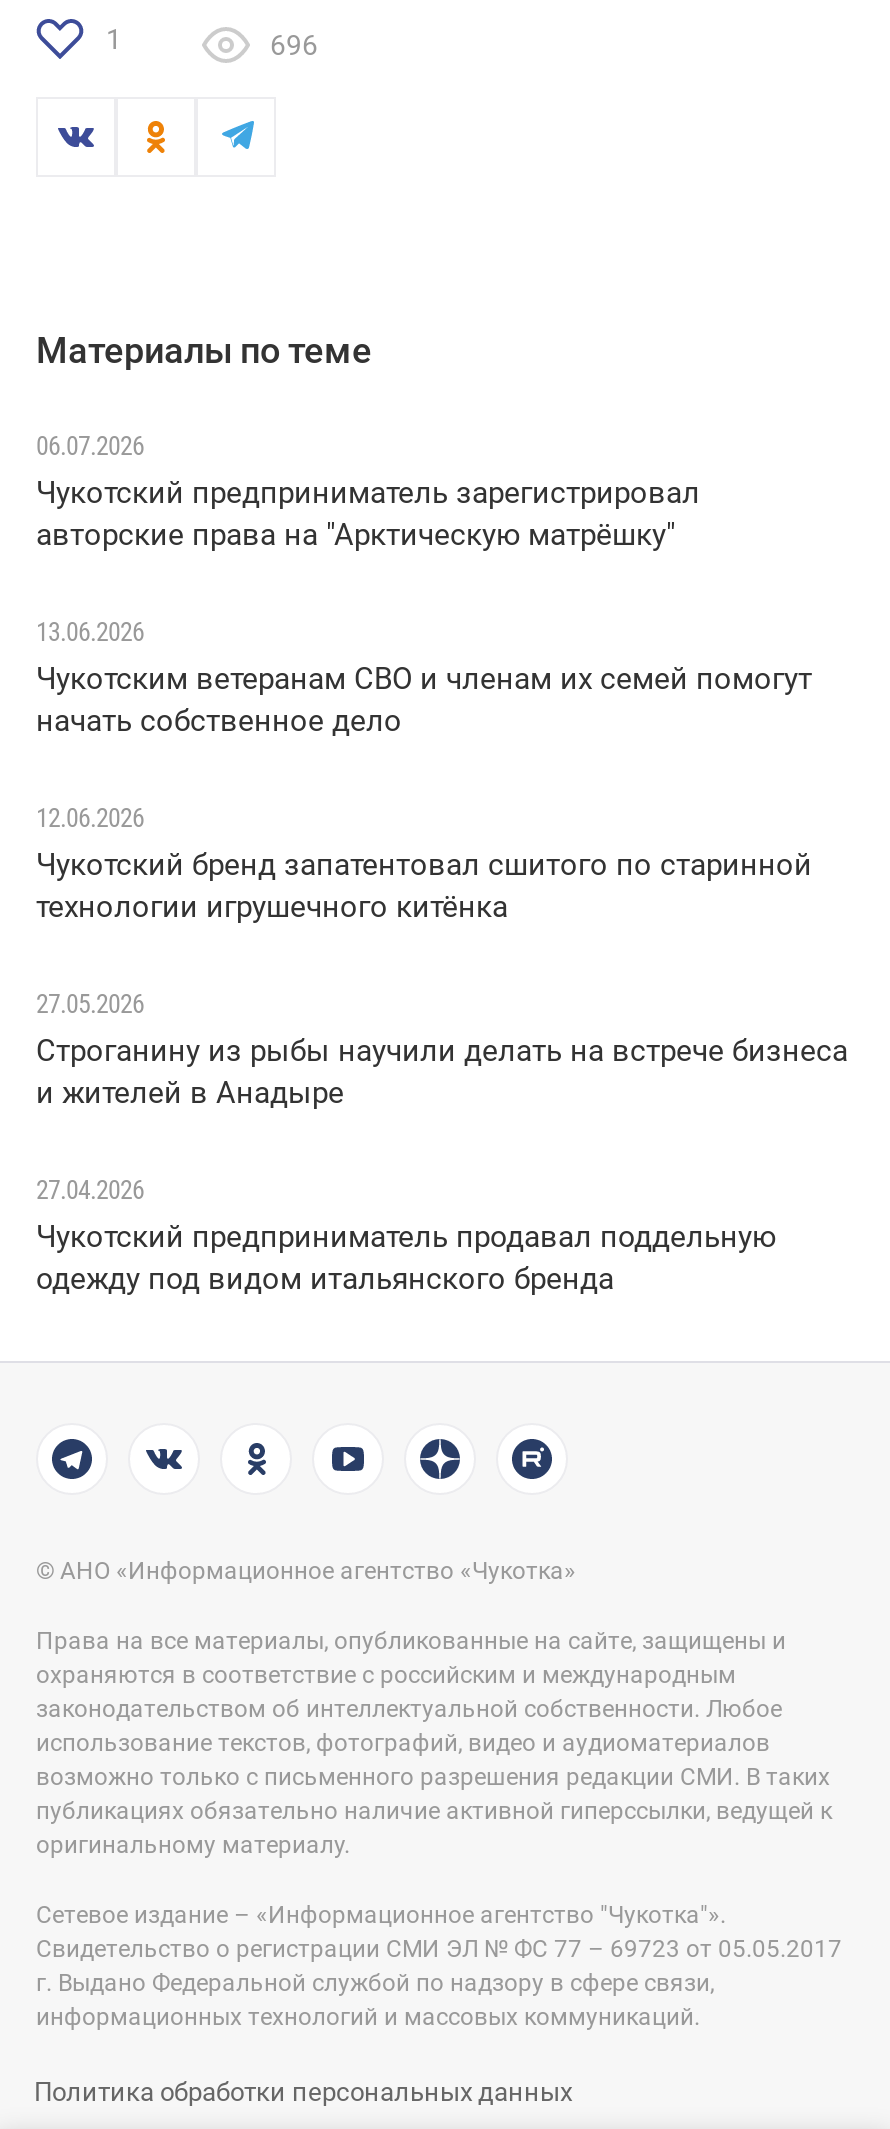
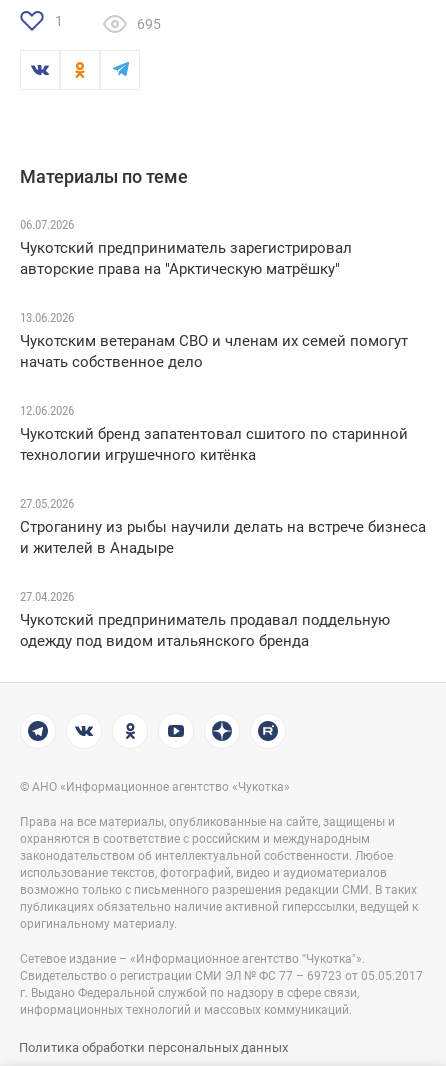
[270,29,318,61] 696 -> [137,16,161,32] 695

